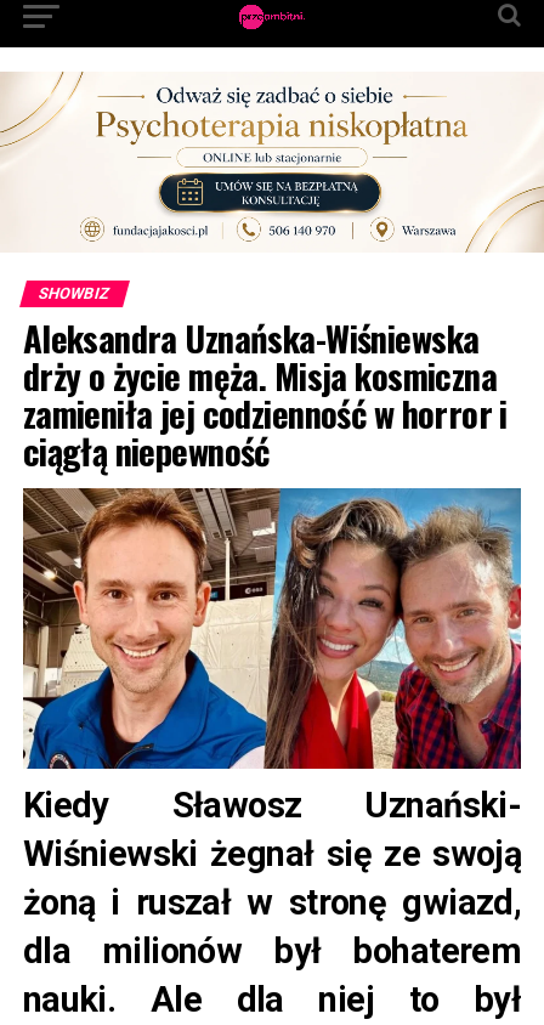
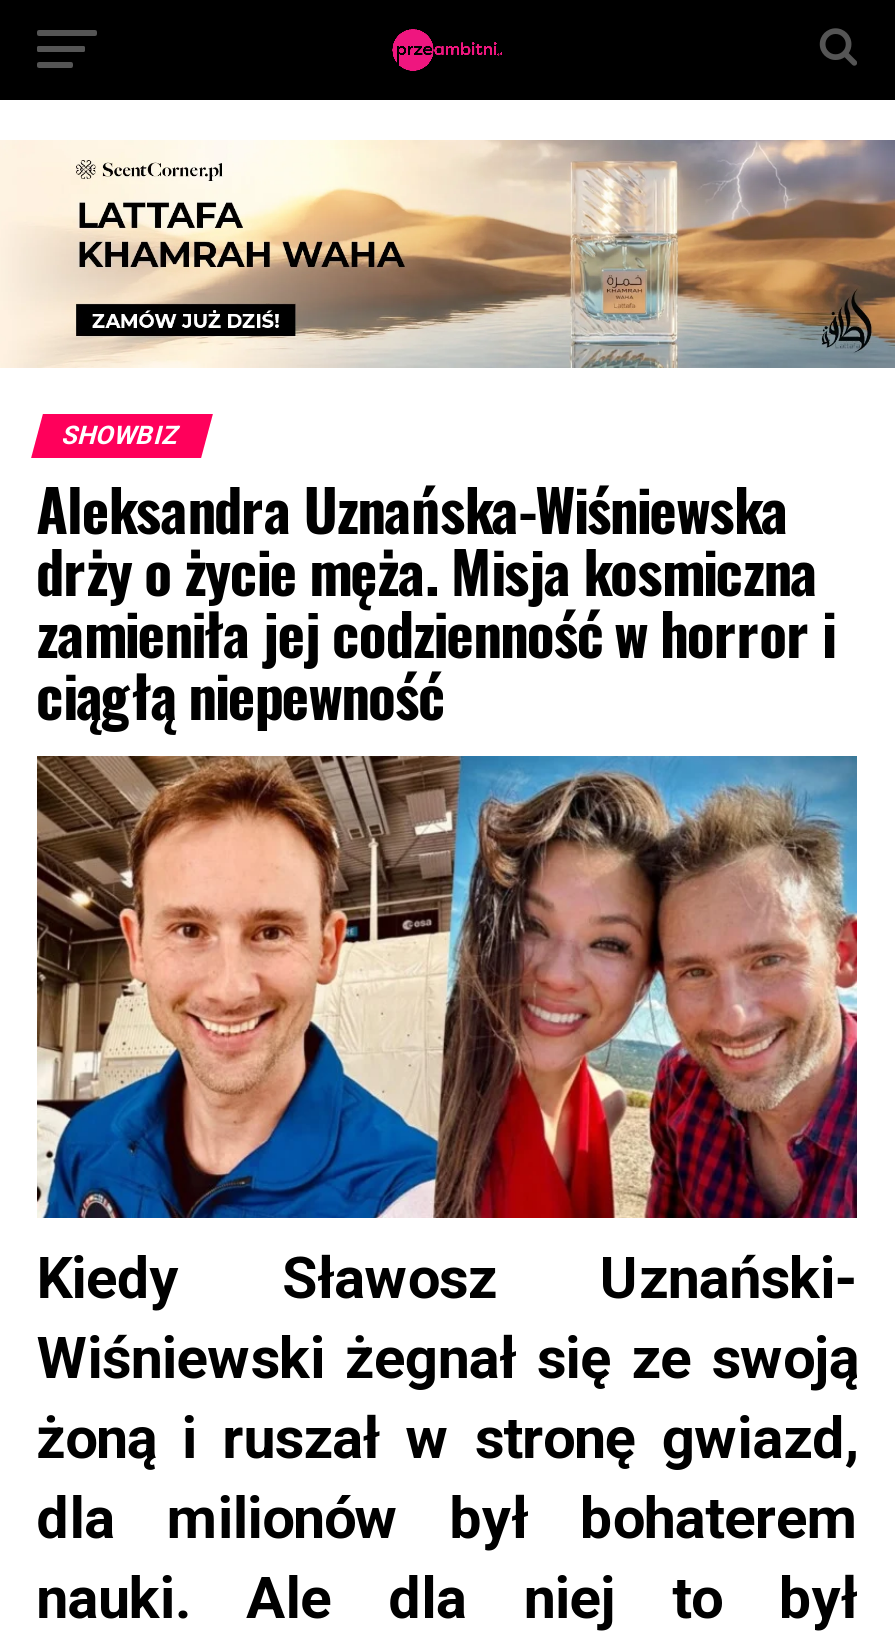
[4,72,540,251] [image] -> [53,138,889,370] [image]

